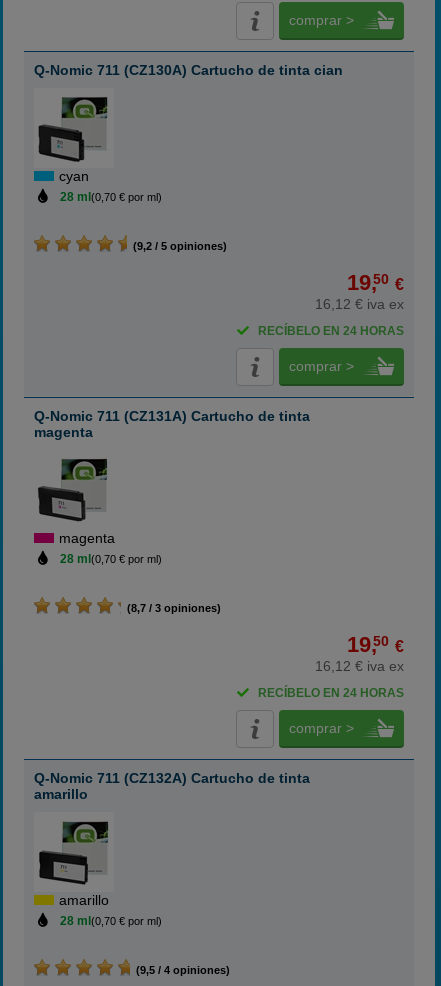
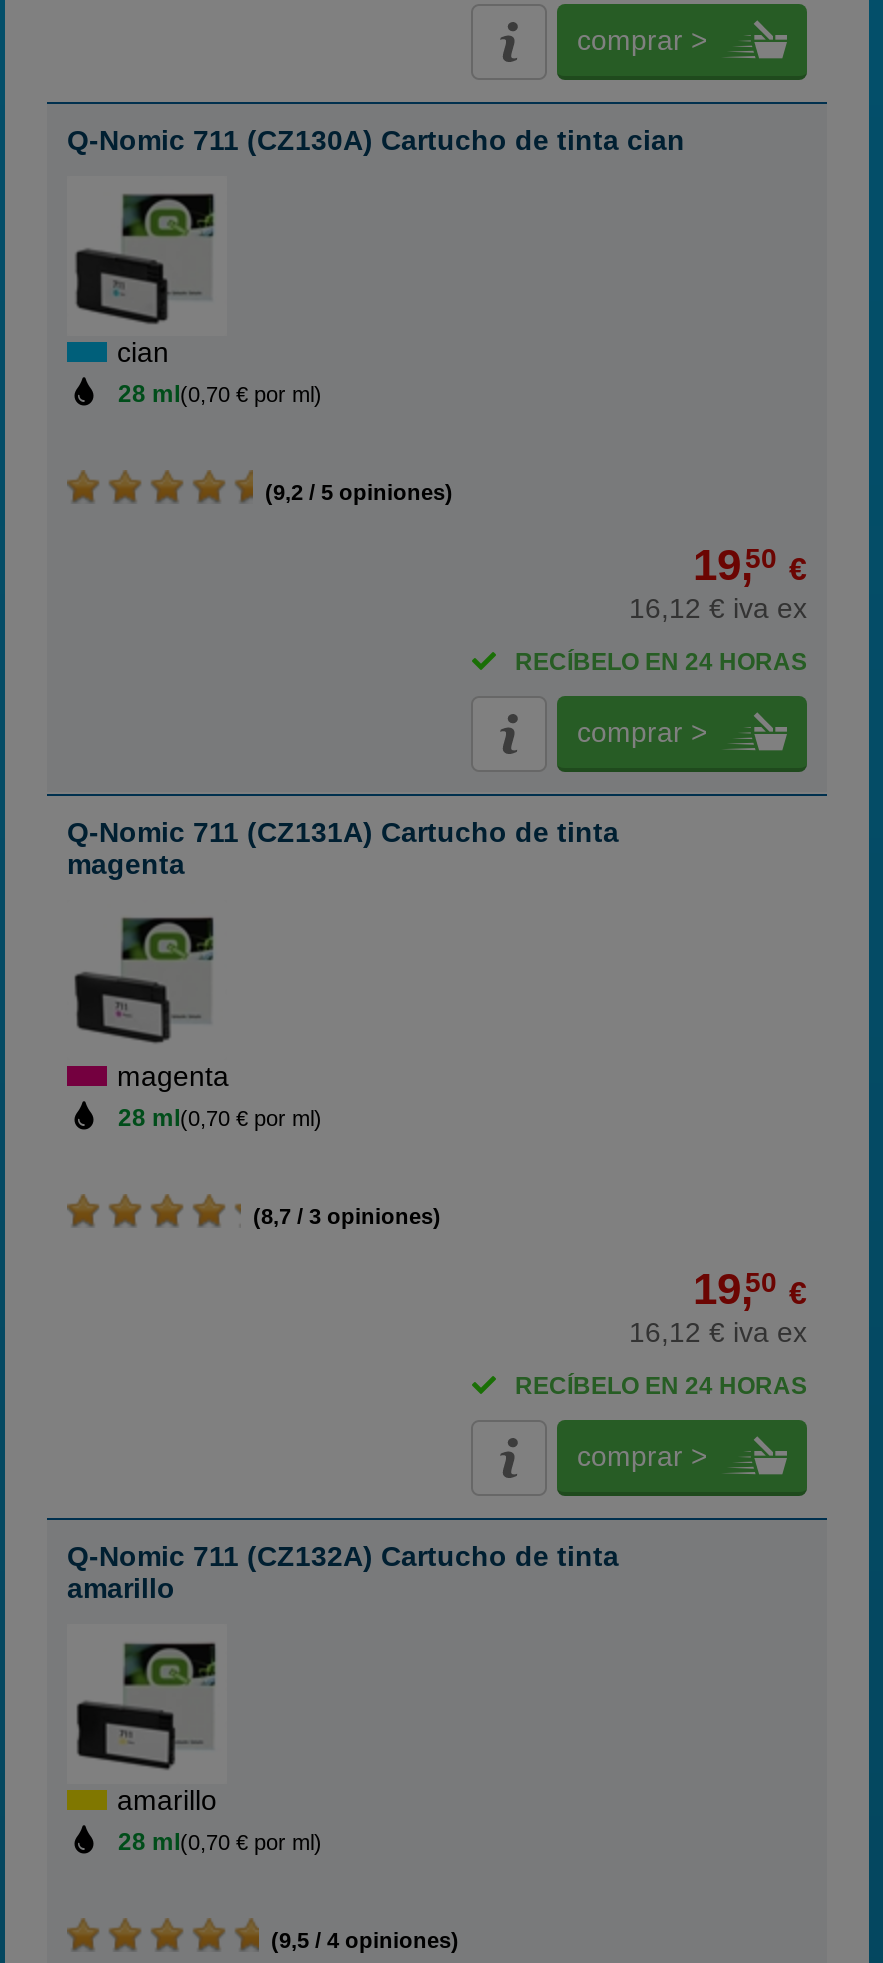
[59,168,89,184] cyan -> [117,336,169,368] cian

